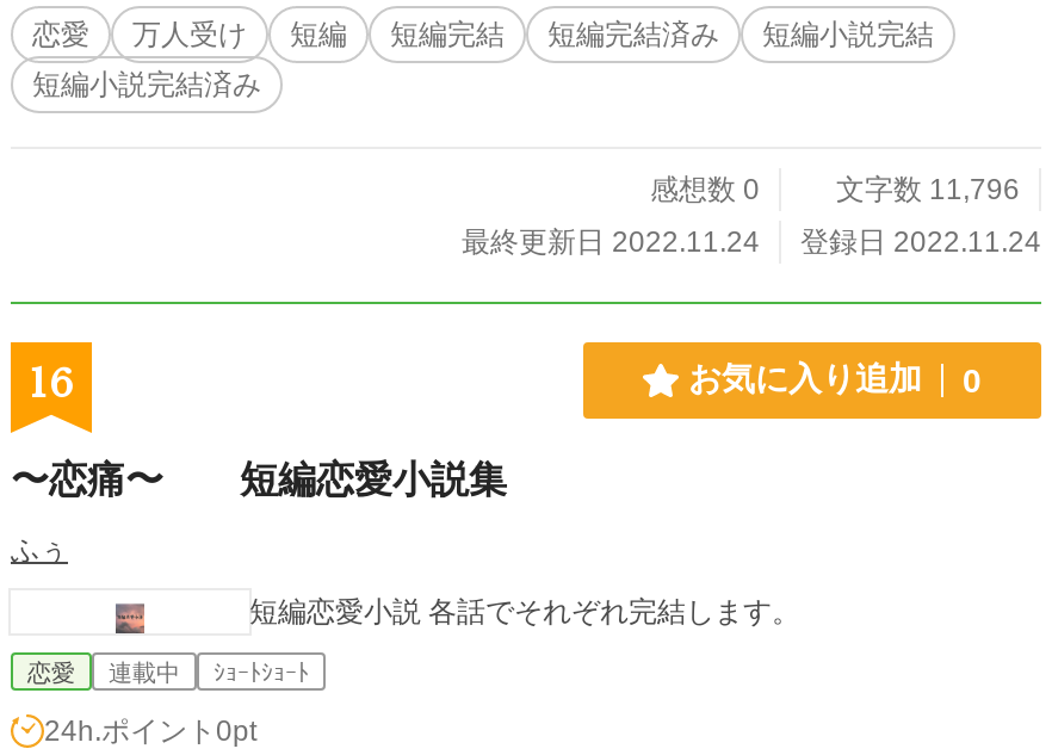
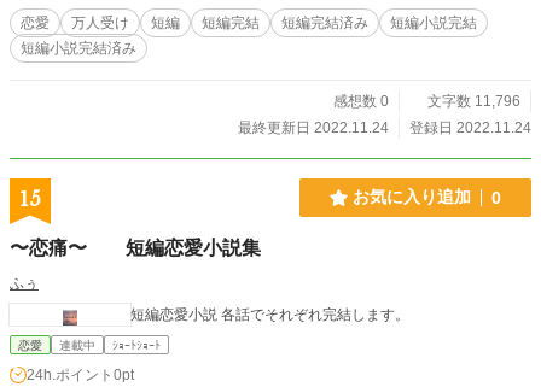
[30,359,73,407] 16 -> [19,187,41,211] 15

